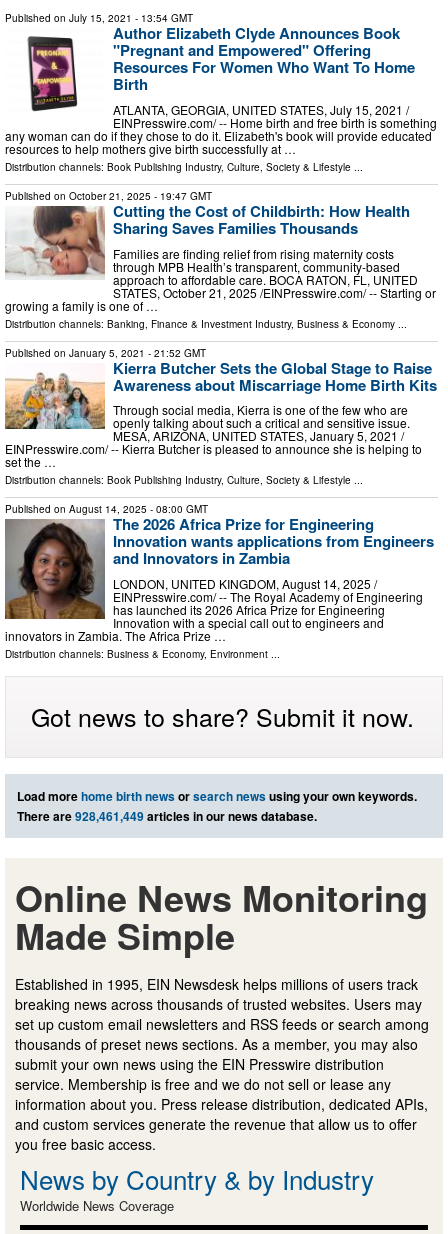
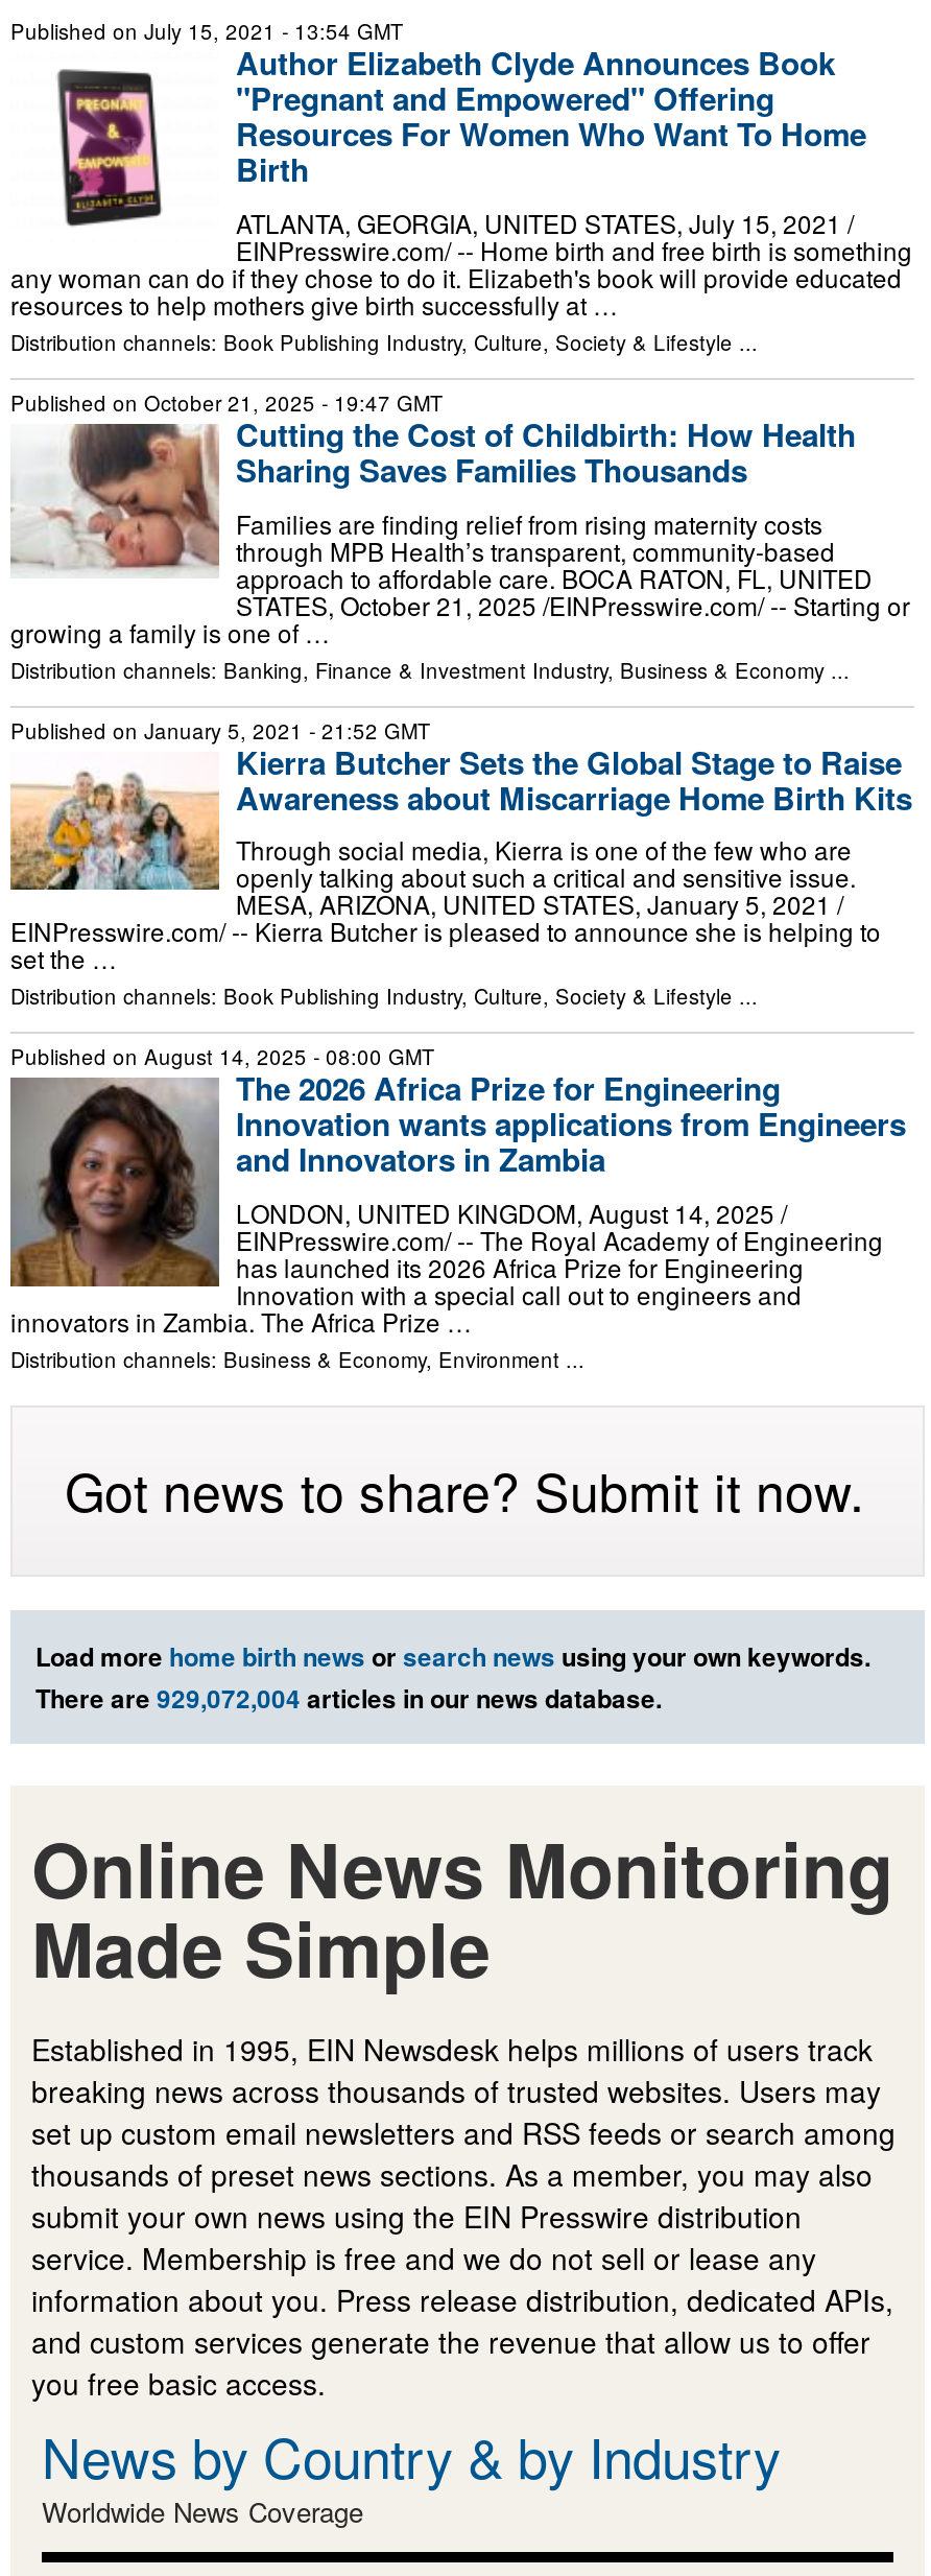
[17,807,317,825] There are 928,461,449 articles in our news database. -> [35,1678,662,1716] There are 929,072,004 articles in our news database.

